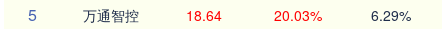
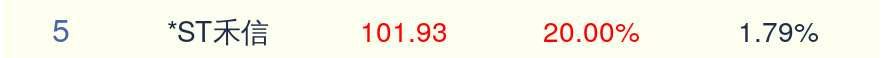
[83,5,411,25] 万通智控 | 18.64 | 20.03% | 6.29% -> [167,11,818,51] *ST禾信 | 101.93 | 20.00% | 1.79%

